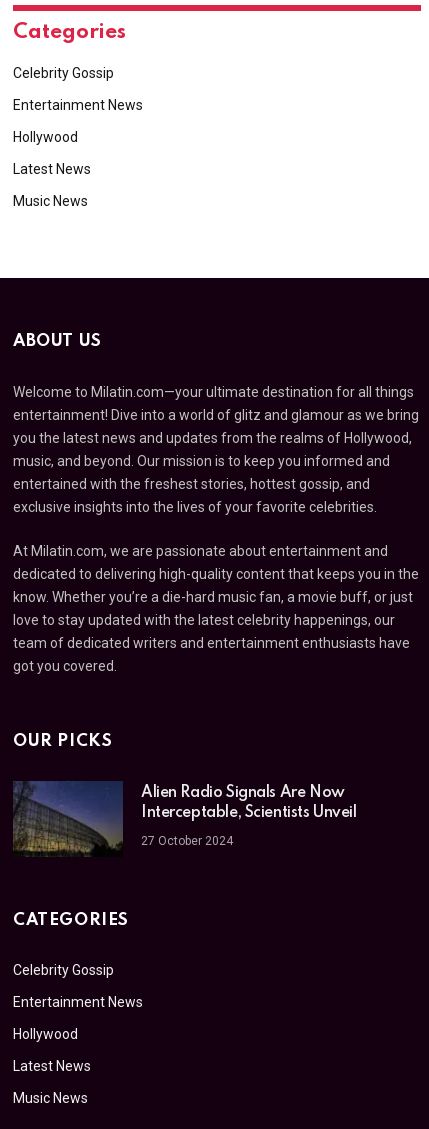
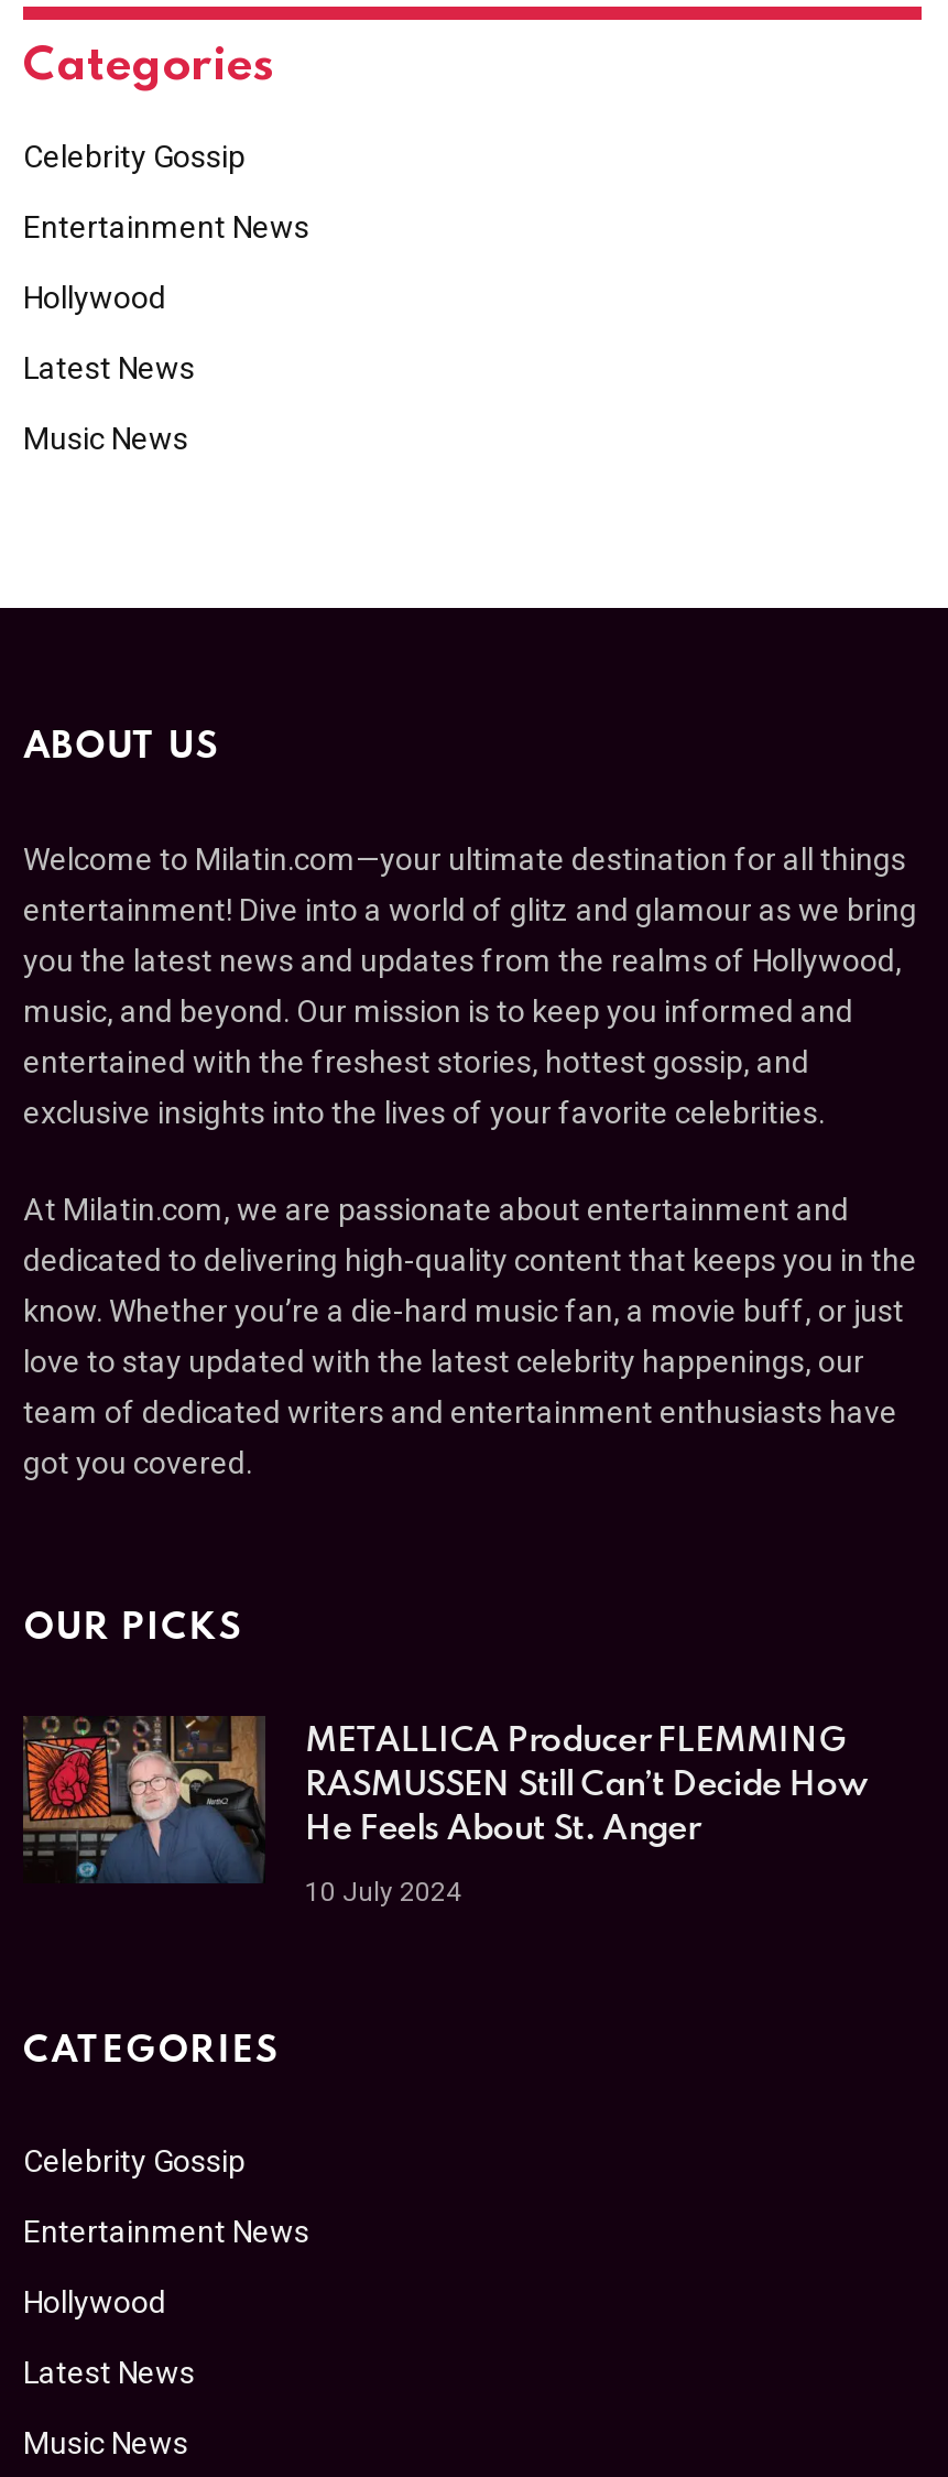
[14,781,357,856] [image] | Alien Radio Signals Are Now | Interceptable, Scientists Unveil -> [25,1716,868,1883] [image] | METALLICA Producer FLEMMING | RASMUSSEN Still Can’t Decide How | He Feels About St. Anger
[141,834,233,848] 27 October 2024 -> [305,1877,461,1907] 10 July 2024

